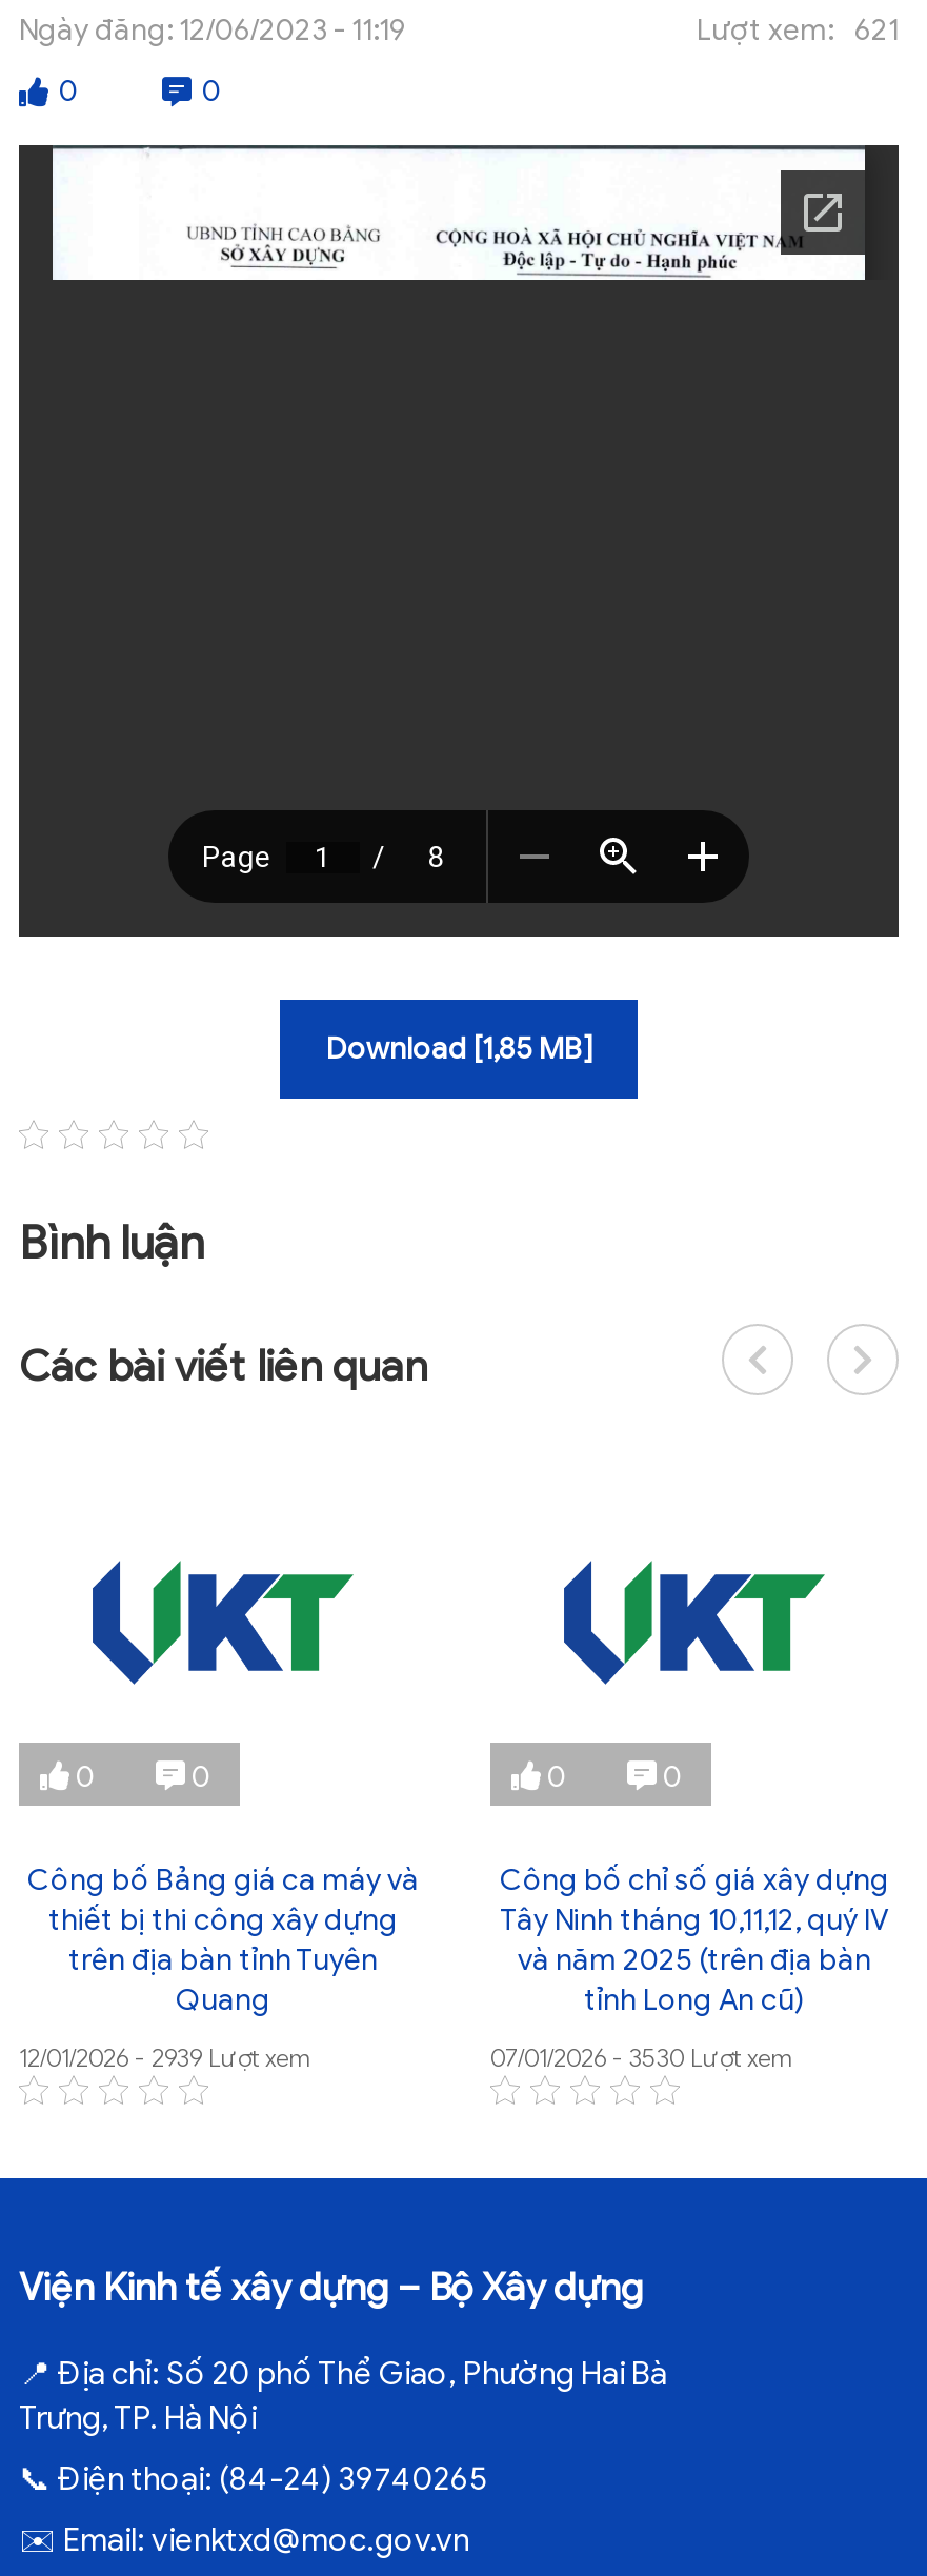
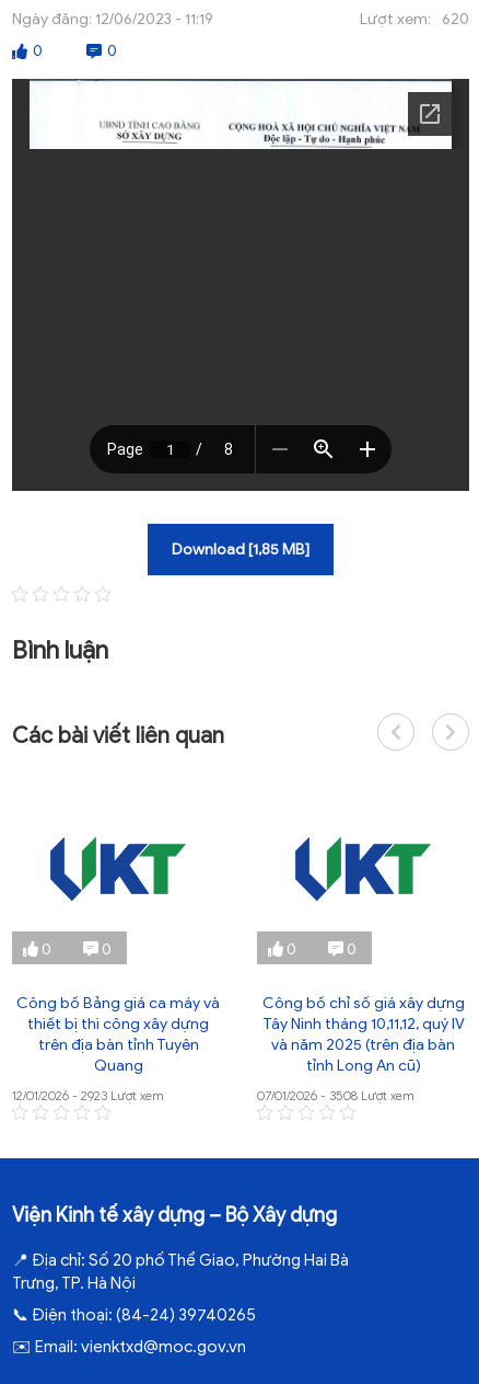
[697,13,899,48] Lượt xem: 621 -> [360,10,469,28] Lượt xem: 620
[19,2042,311,2073] 12/01/2026 - 2939 Lượt xem -> [12,1087,164,1104] 12/01/2026 - 2923 Lượt xem
[490,2042,793,2073] 07/01/2026 - 3530 Lượt xem -> [257,1087,414,1104] 07/01/2026 - 3508 Lượt xem

